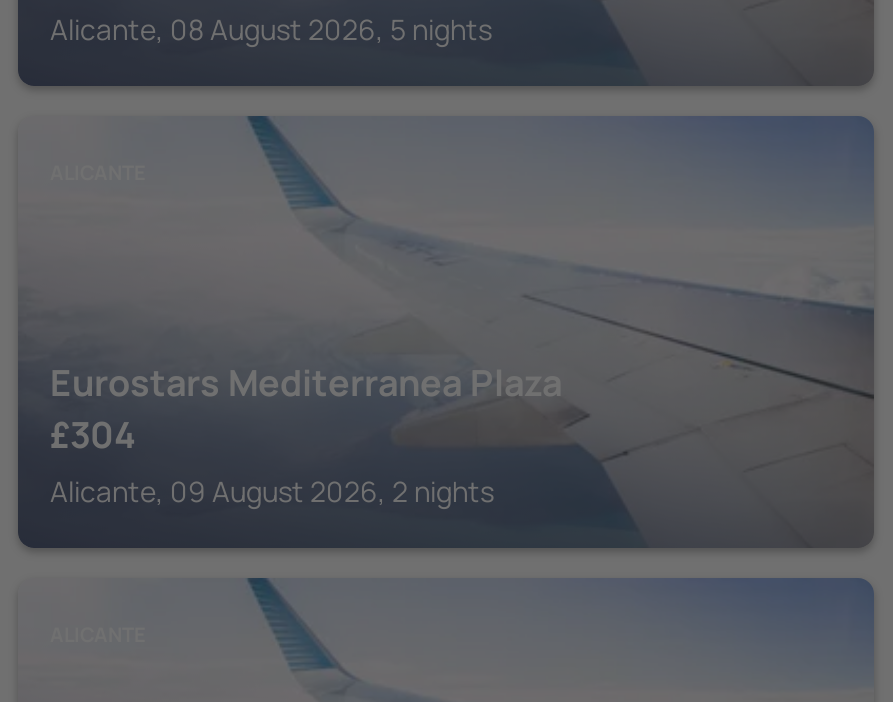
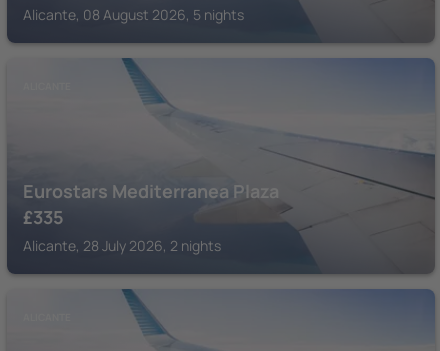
[50,410,136,458] £304 -> [23,205,64,229] £335
[50,472,494,510] Alicante, 09 August 2026, 2 nights -> [23,236,221,255] Alicante, 28 July 2026, 2 nights

